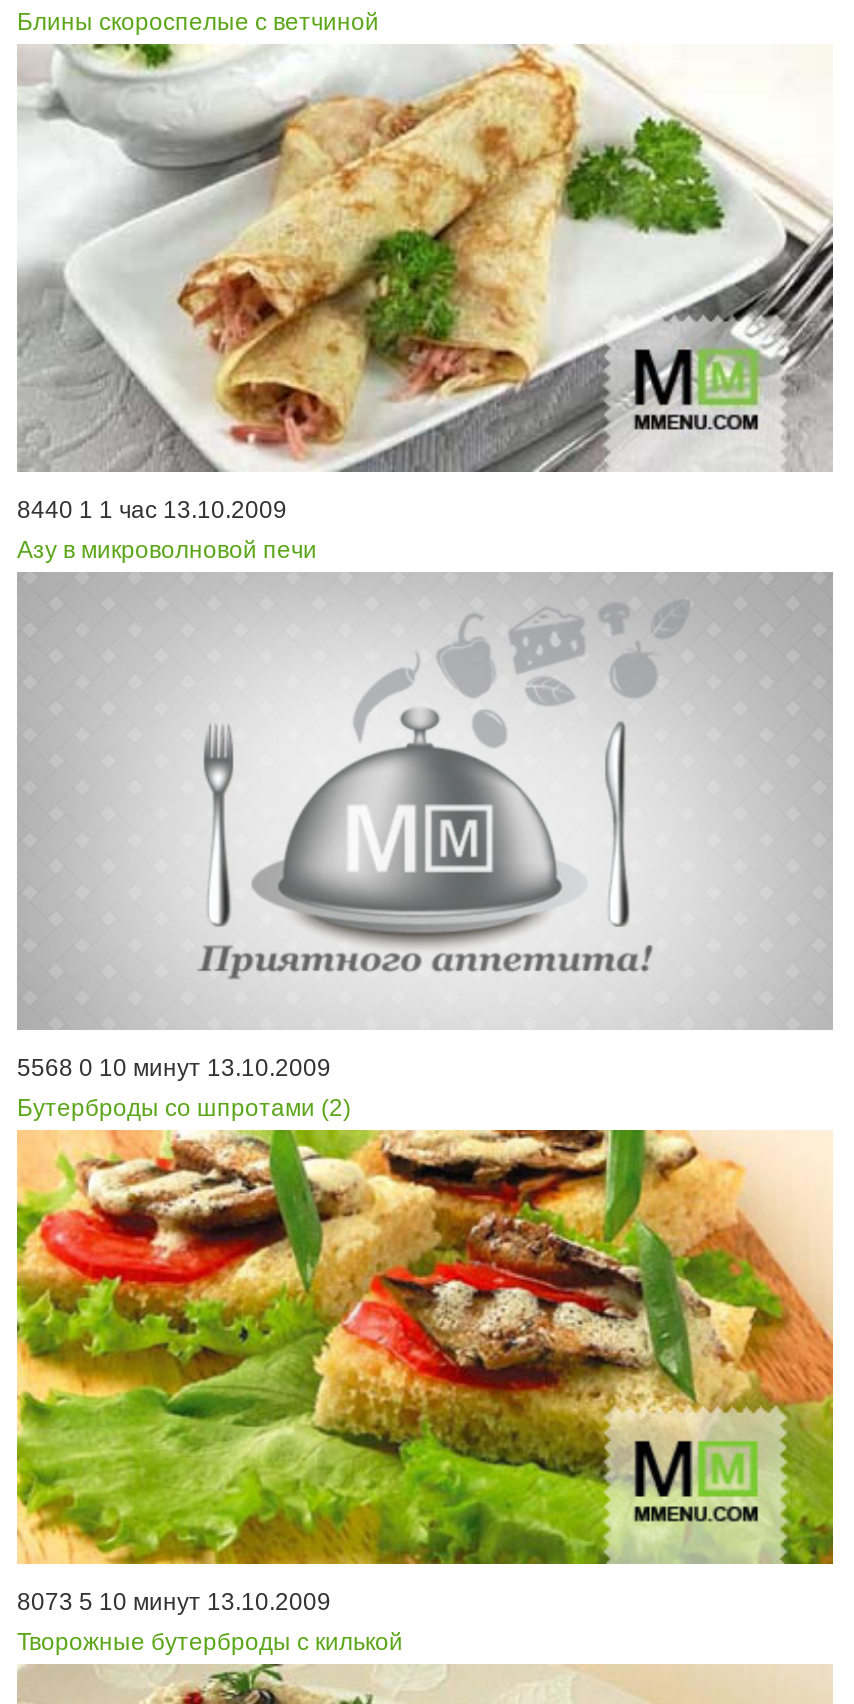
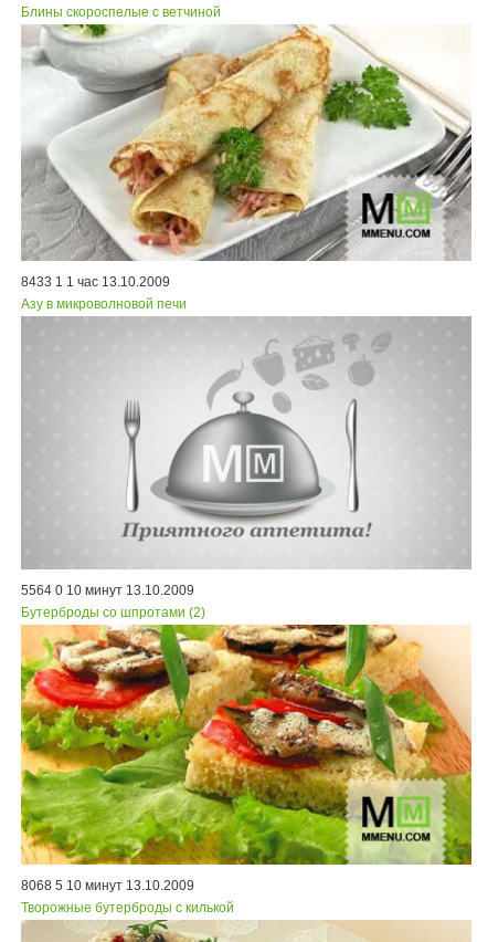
[17,496,287,524] 8440 1 1 час 13.10.2009 -> [21,274,170,290] 8433 1 1 час 13.10.2009
[17,1055,331,1083] 5568 0 10 минут 13.10.2009 -> [21,583,194,599] 5564 0 10 минут 13.10.2009
[17,1587,331,1615] 8073 5 10 минут 13.10.2009 -> [21,878,194,893] 8068 5 10 минут 13.10.2009

